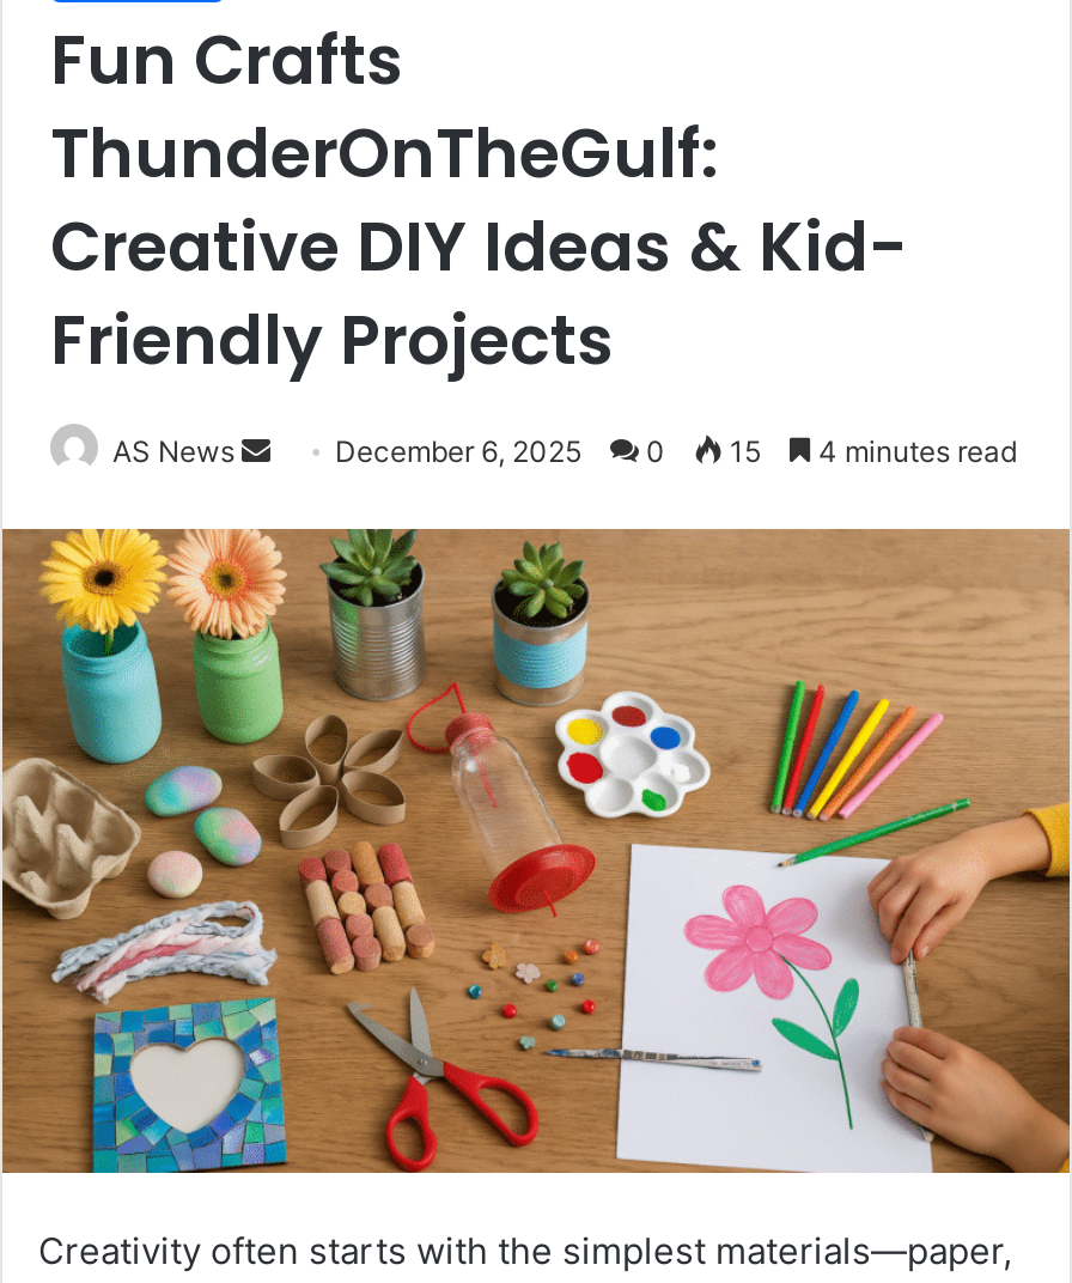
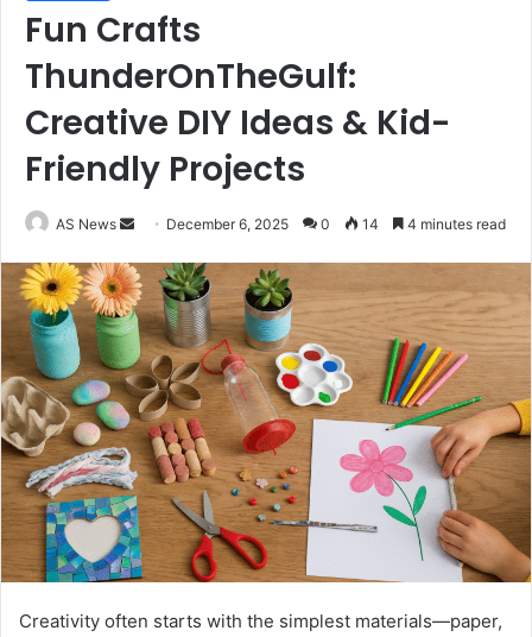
[723,433,761,469] 15 -> [359,215,379,233] 14

